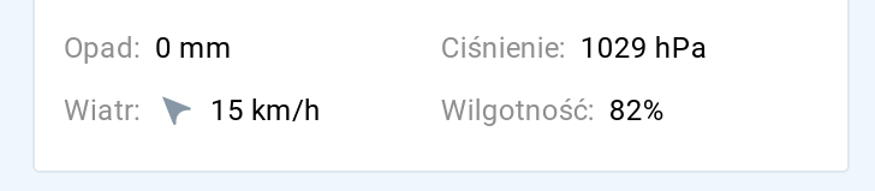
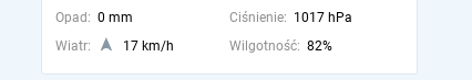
[441,31,708,65] Ciśnienie: 1029 hPa -> [229,10,352,25] Ciśnienie: 1017 hPa
[210,94,321,127] 15 km/h -> [123,38,174,54] 17 km/h

